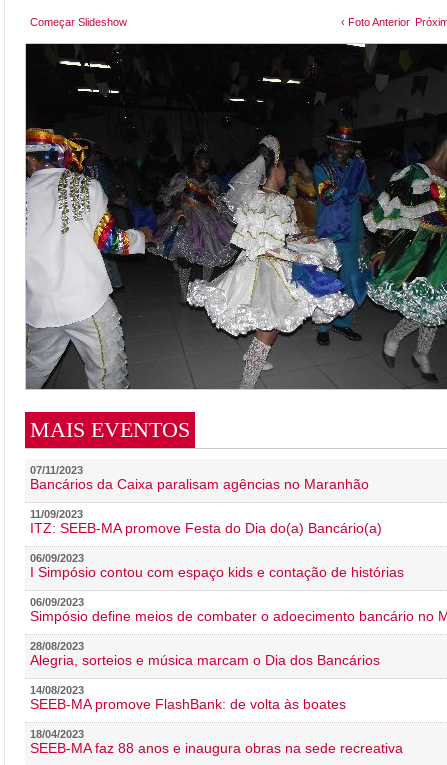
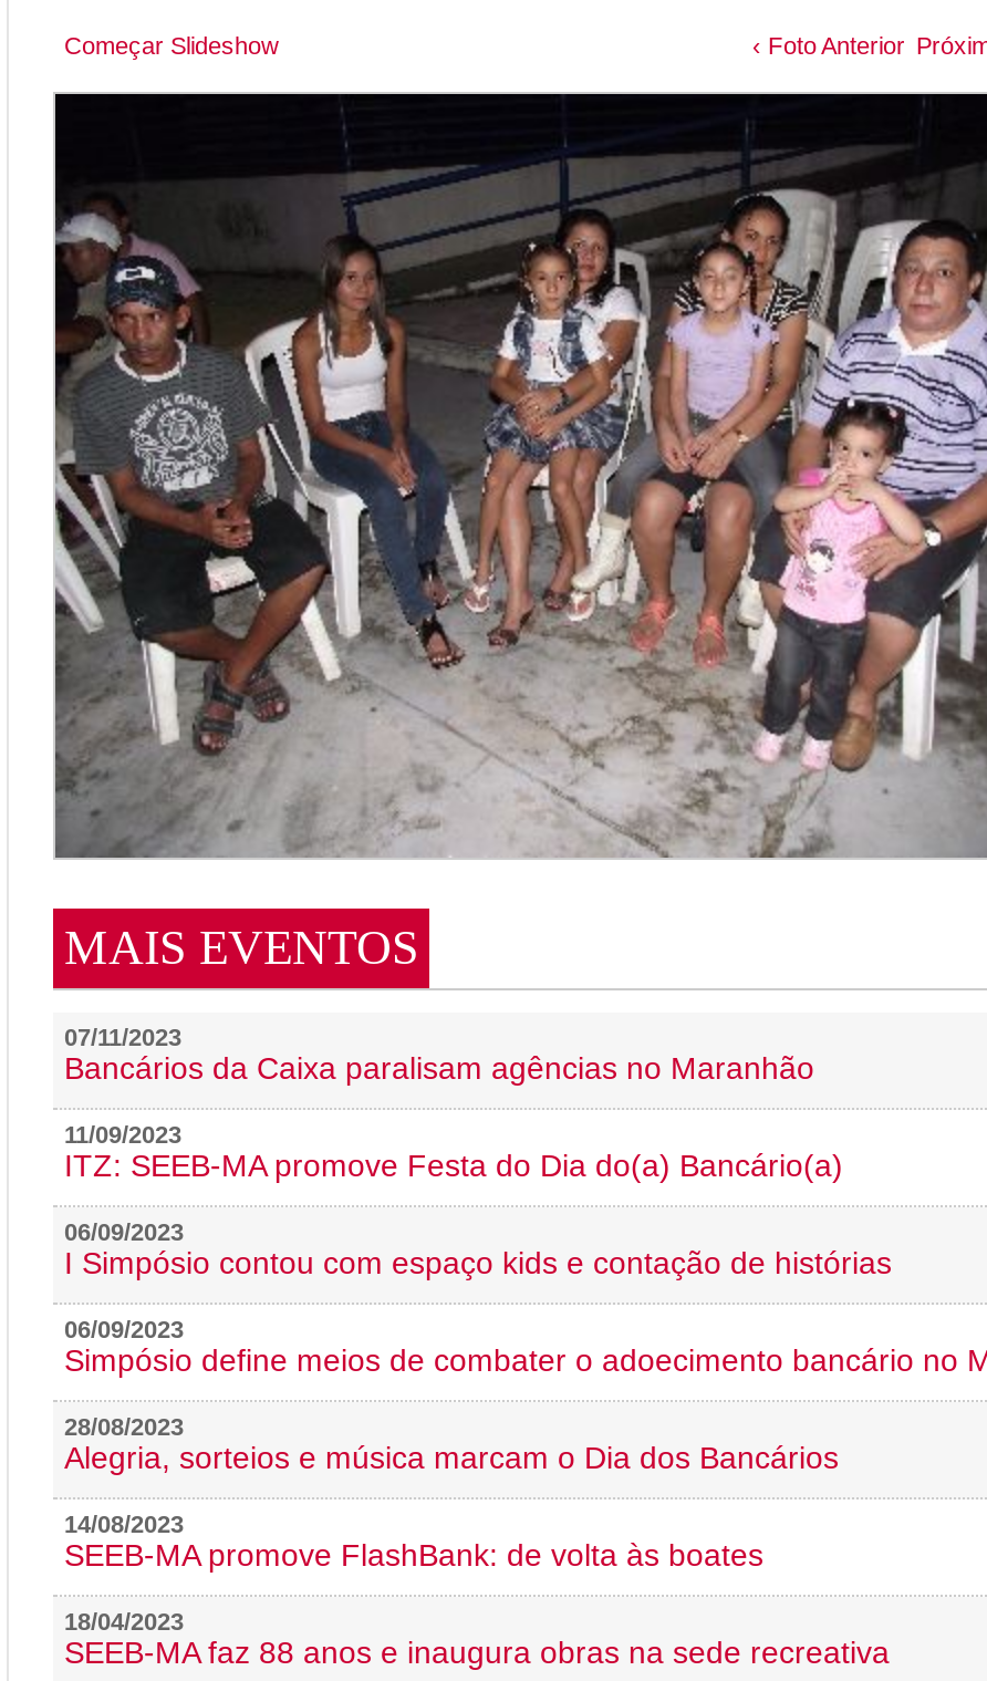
[25,43,444,389] [image] -> [53,92,980,858] [image]

